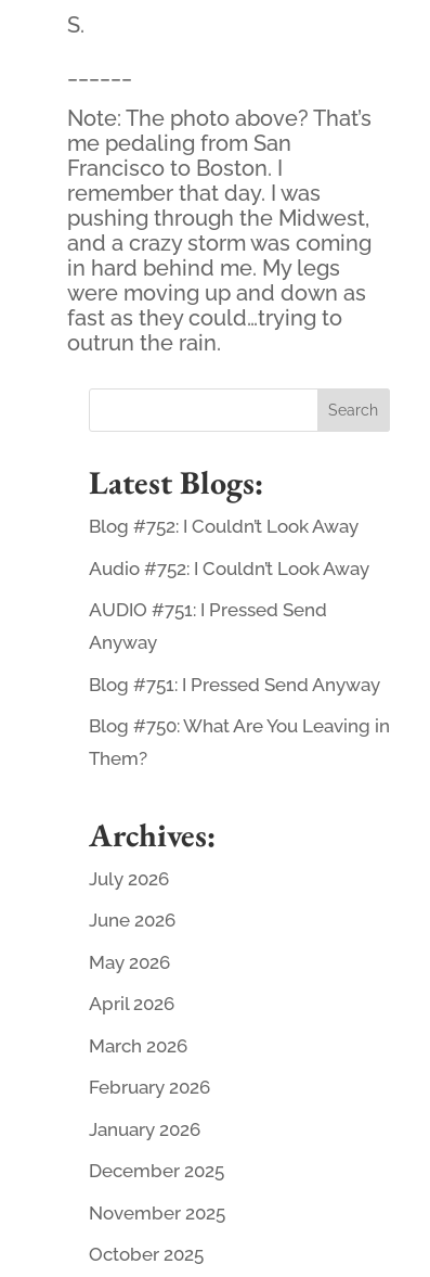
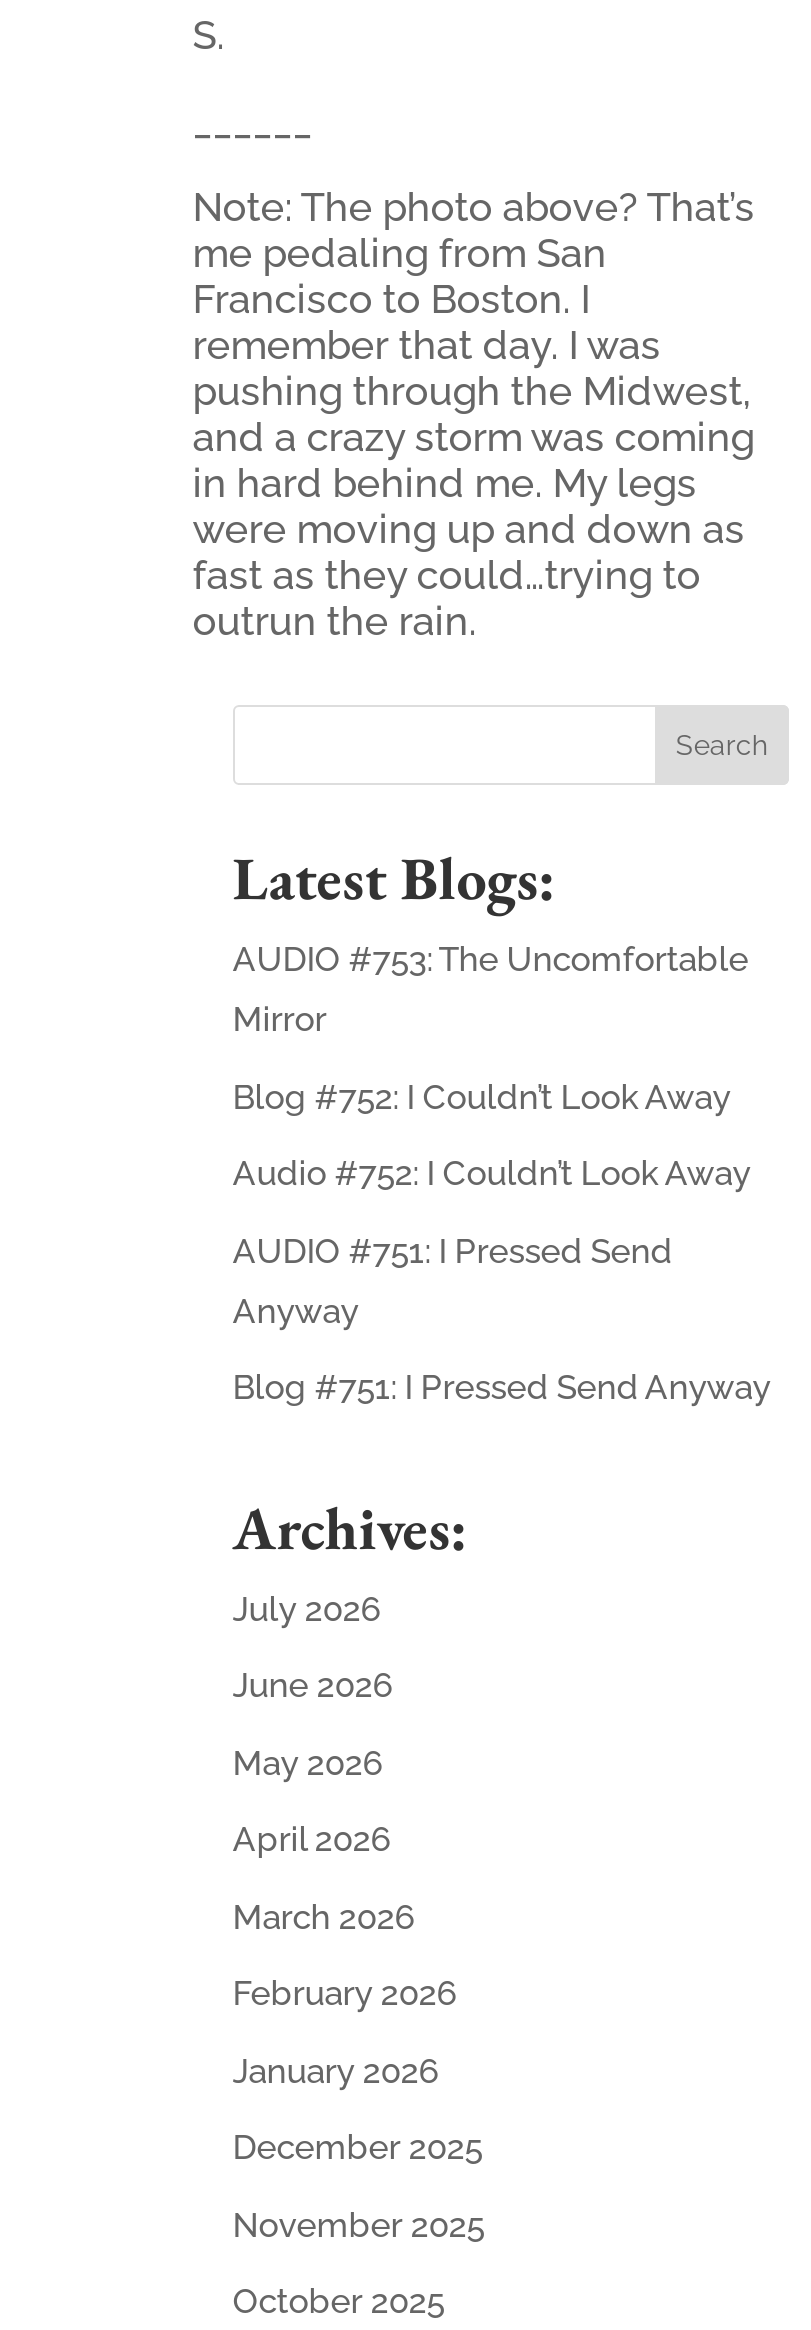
none -> [233,939,749,1039] AUDIO #753: The Uncomfortable | Mirror
moved [89,515,380,695] -> [233,1076,771,1407]: Blog #752: I Couldn’t Look Away | Audio #752: I Couldn’t Look Away | AUDIO #751: I Pressed Send | Anyway | Blog #751: I Pressed Send Anyway
[89,715,390,769] Blog #750: What Are You Leaving in | Them? -> none

